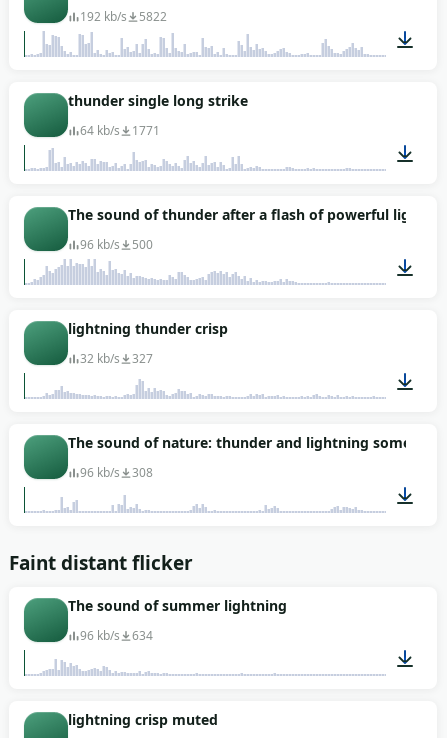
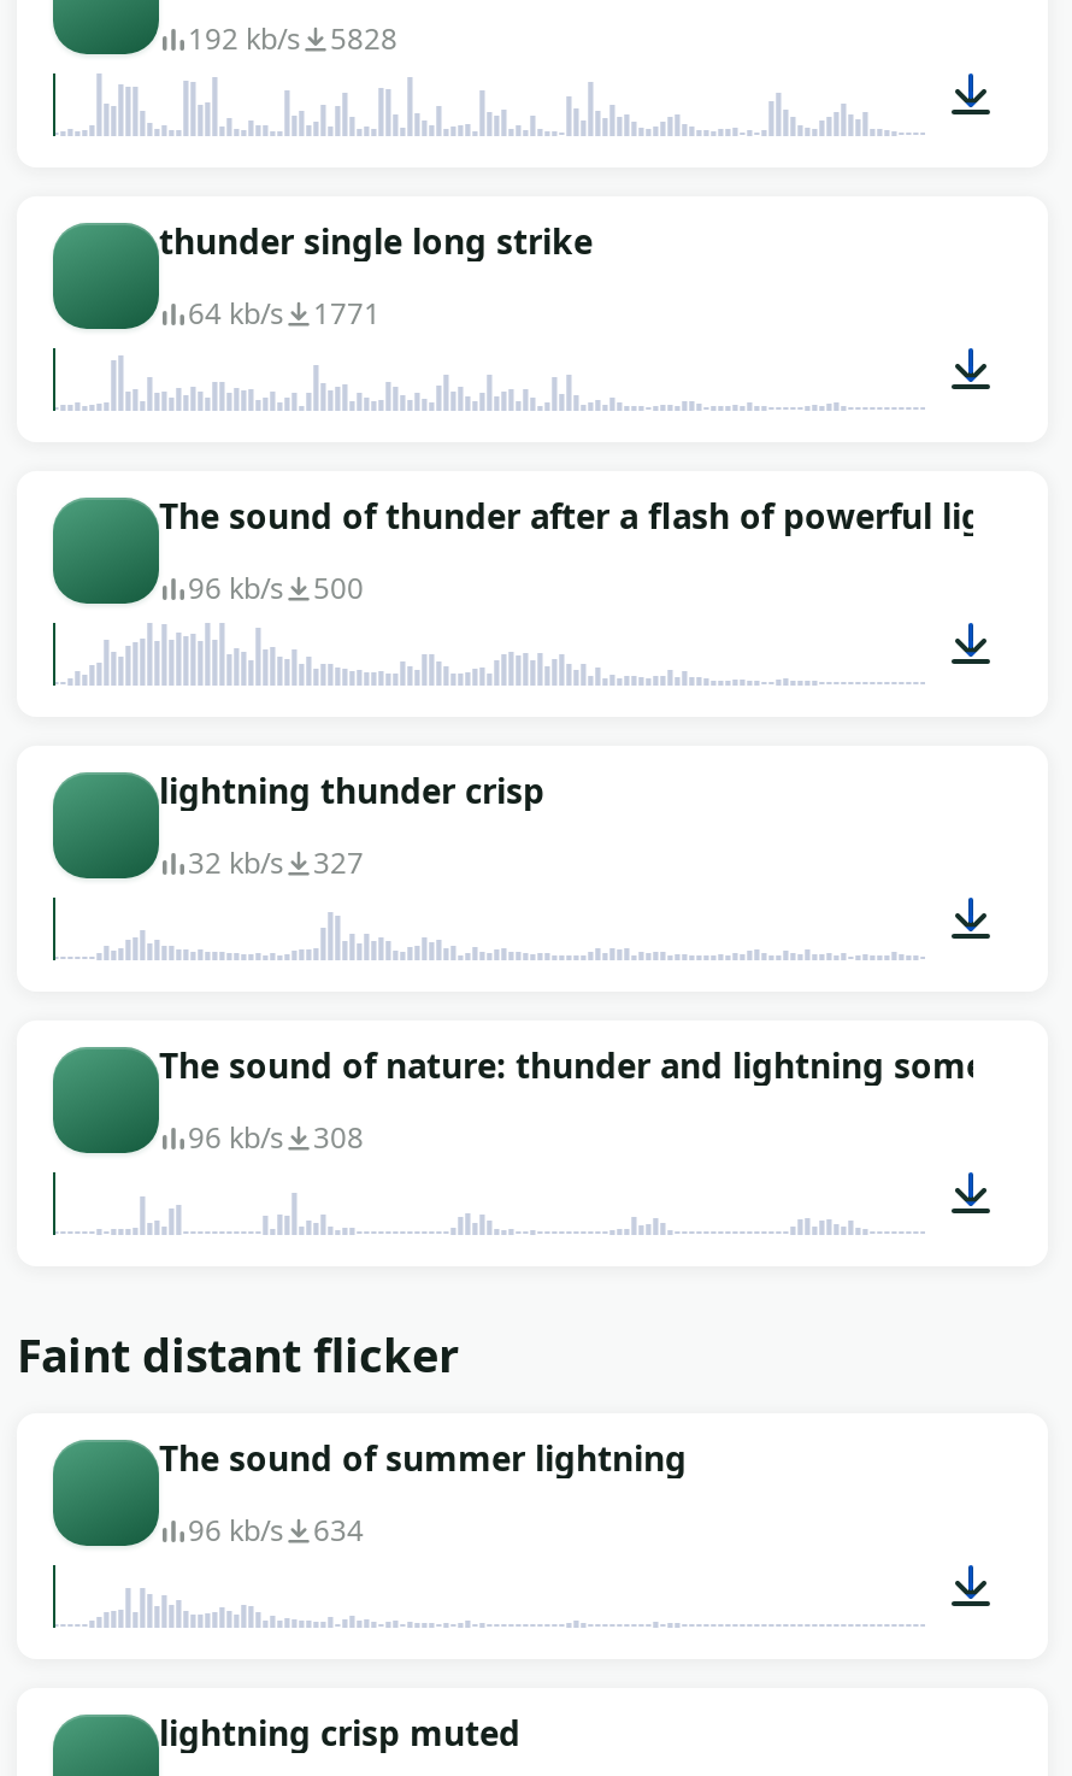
[80,8,167,25] 192 kb/s 5822 -> [188,18,397,59] 192 kb/s 5828

